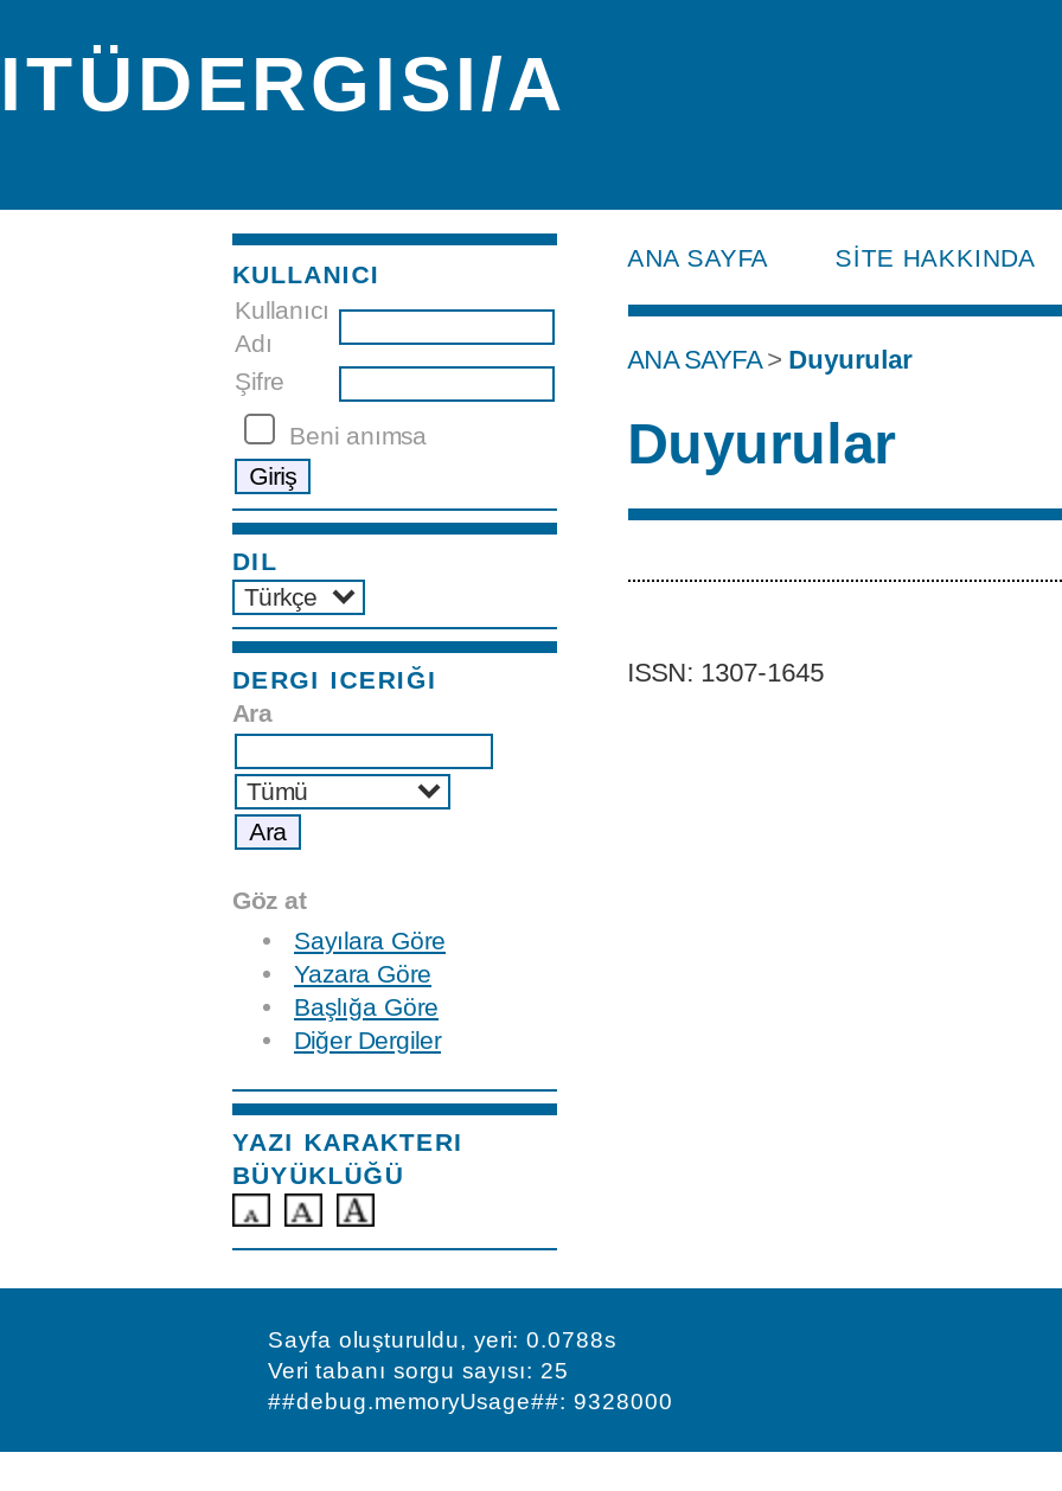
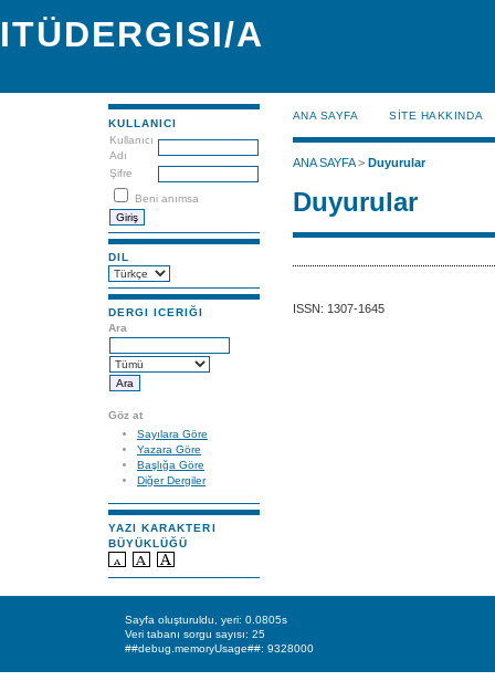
[268,1326,616,1352] Sayfa oluşturuldu, yeri: 0.0788s -> [125,613,287,625] Sayfa oluşturuldu, yeri: 0.0805s

